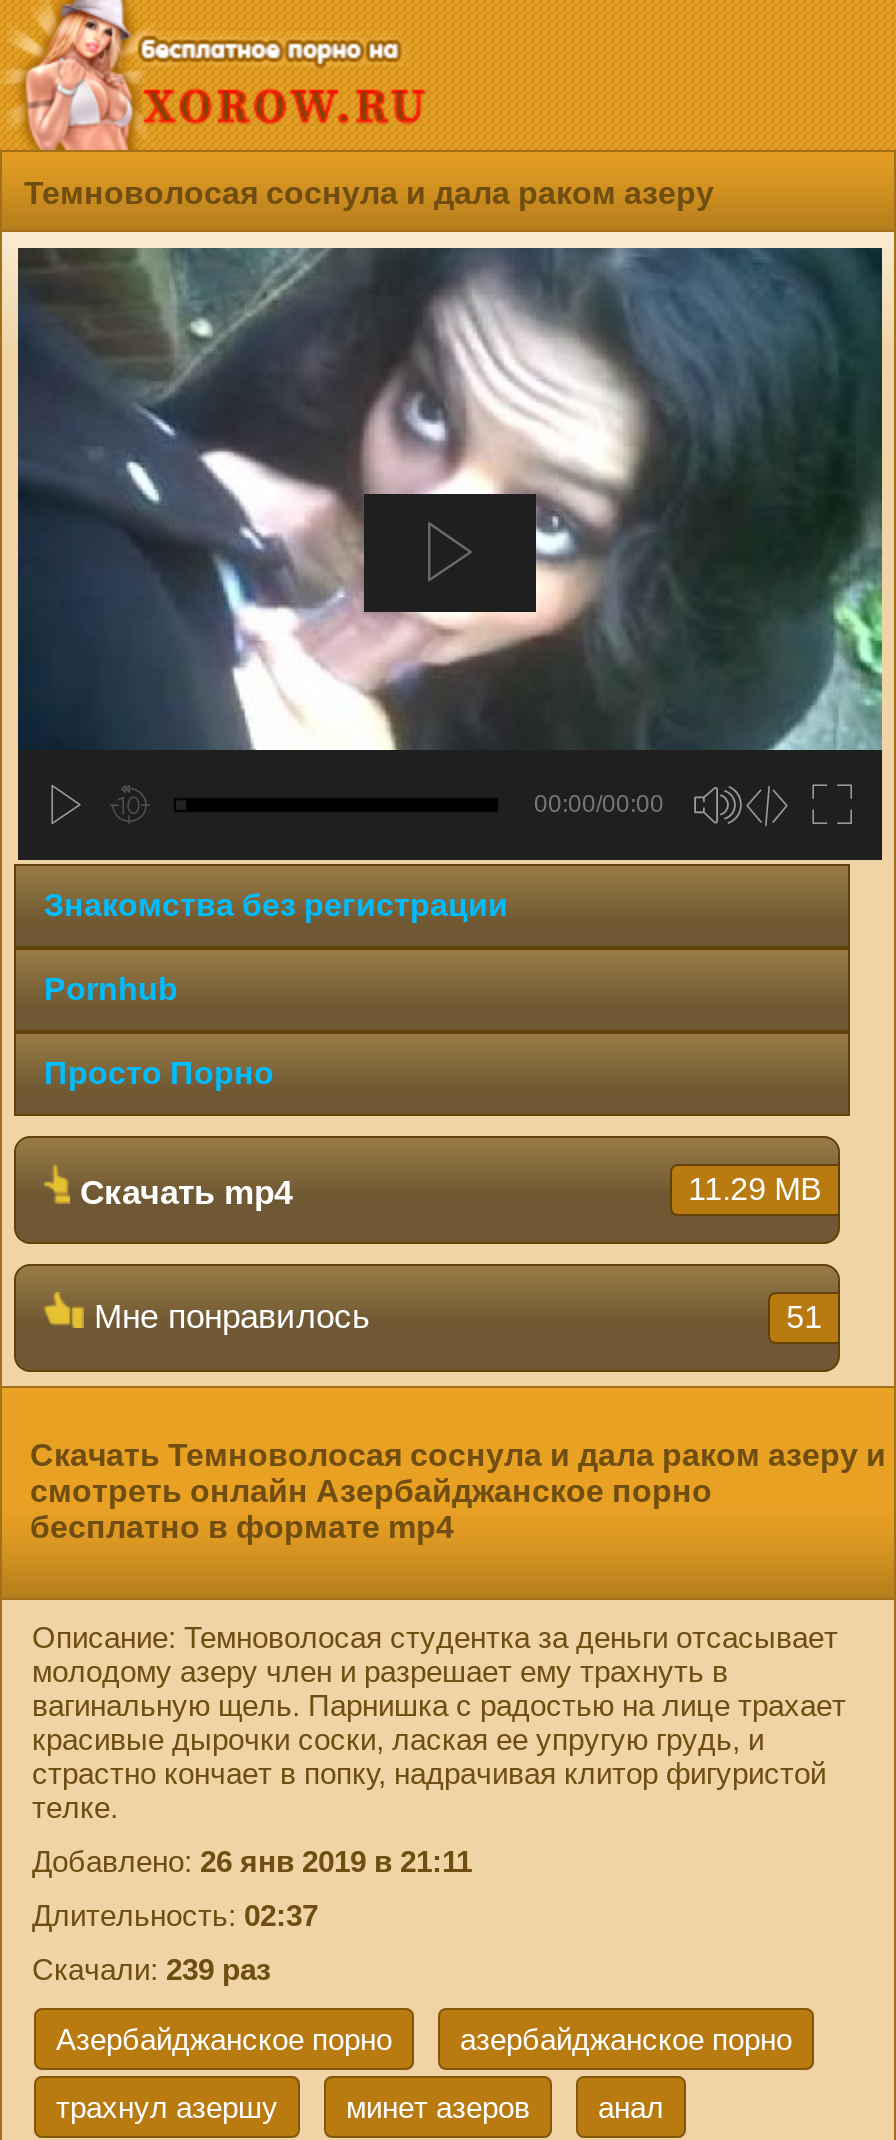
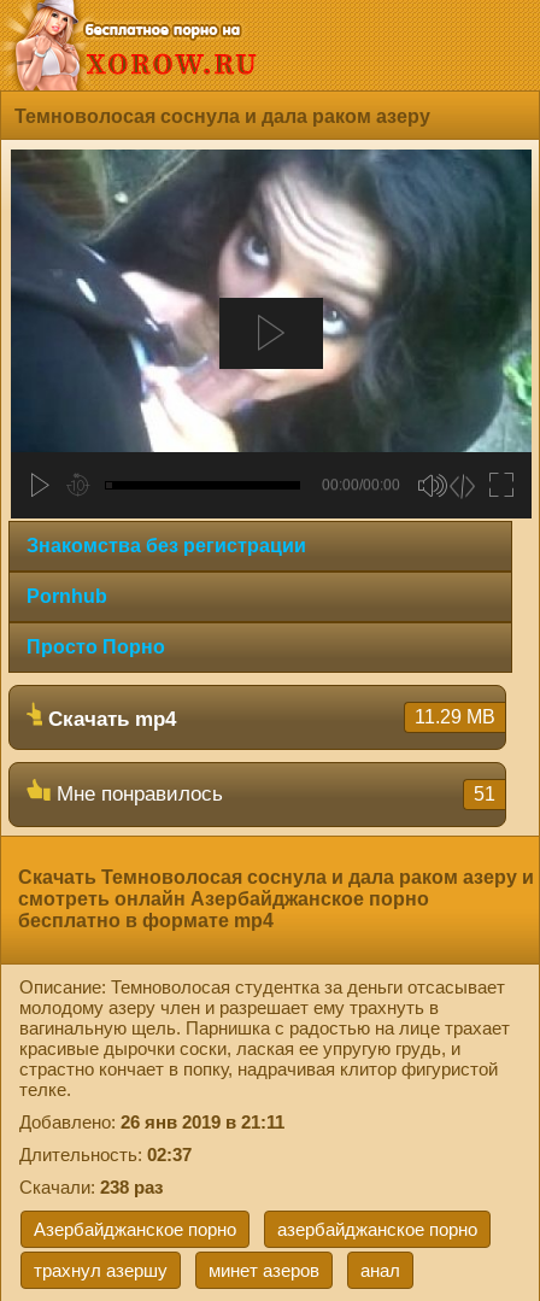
[32,1951,270,1985] Скачали: 239 раз -> [19,1176,163,1197] Скачали: 238 раз

